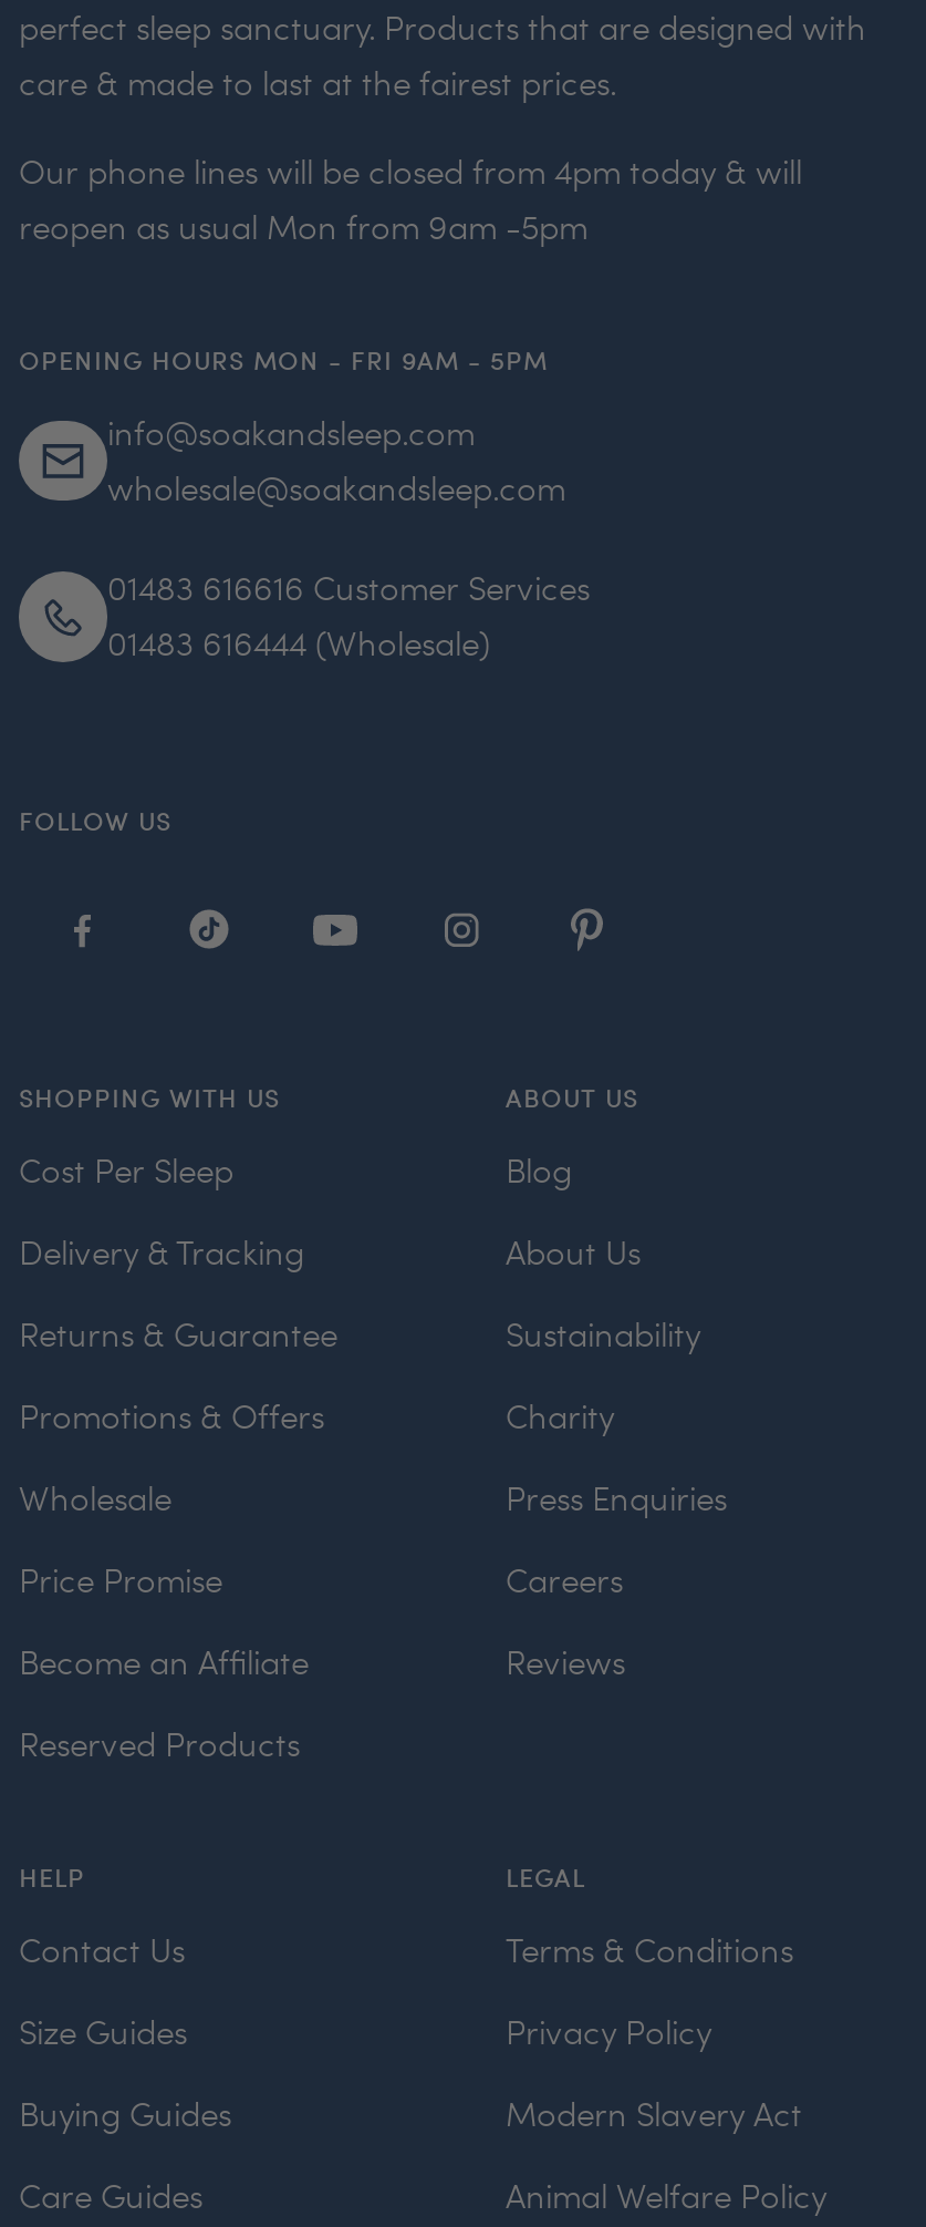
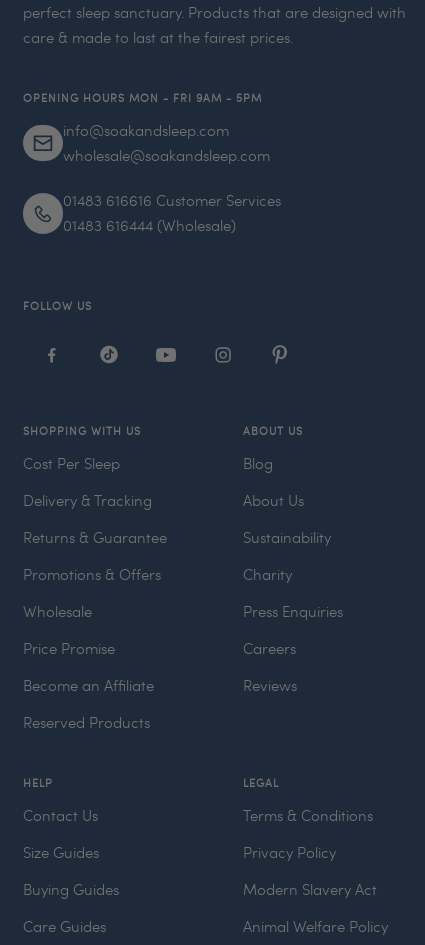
[19,149,802,249] Our phone lines will be closed from 4pm today & will | reopen as usual Mon from 9am -5pm -> none

